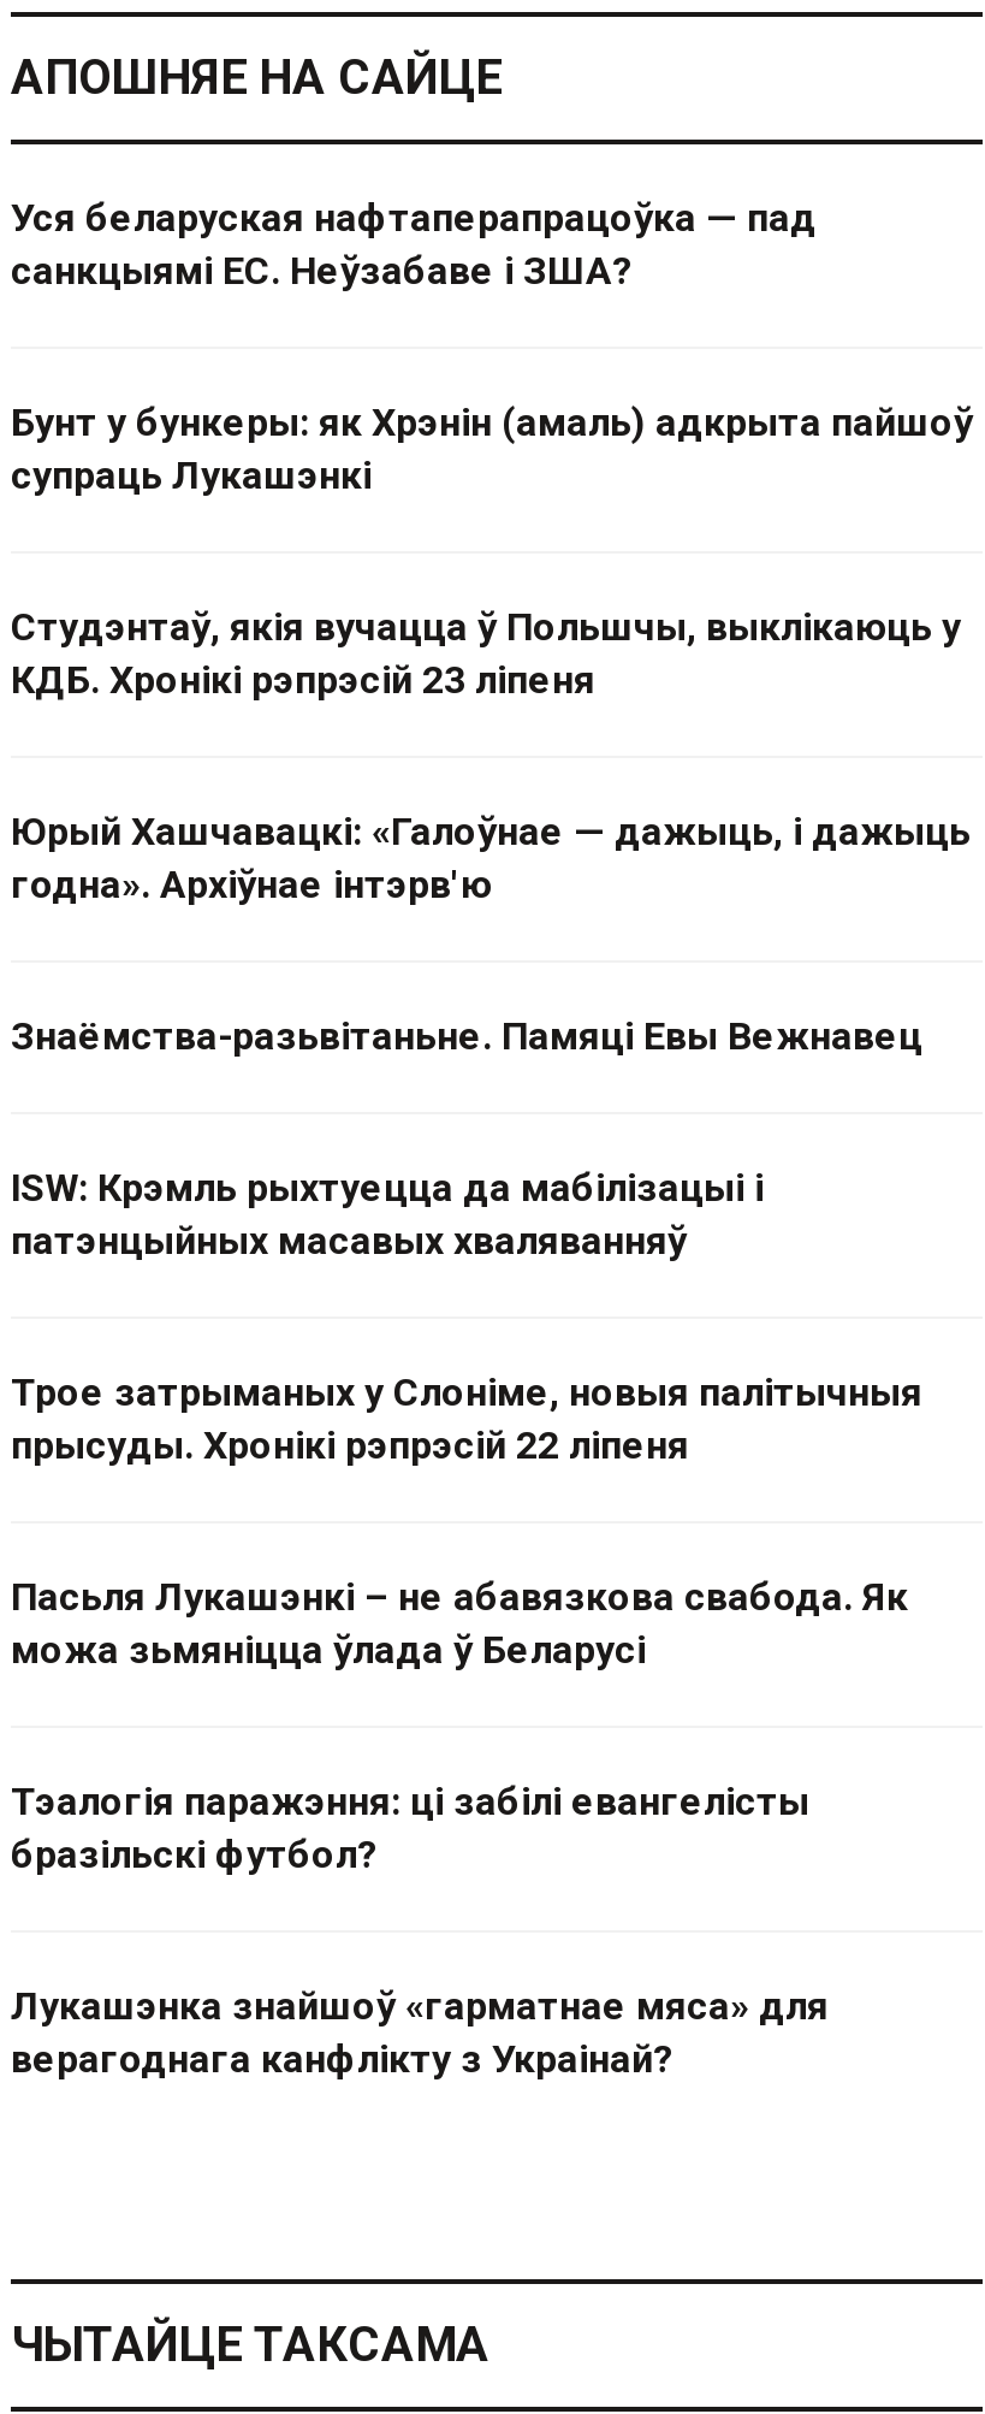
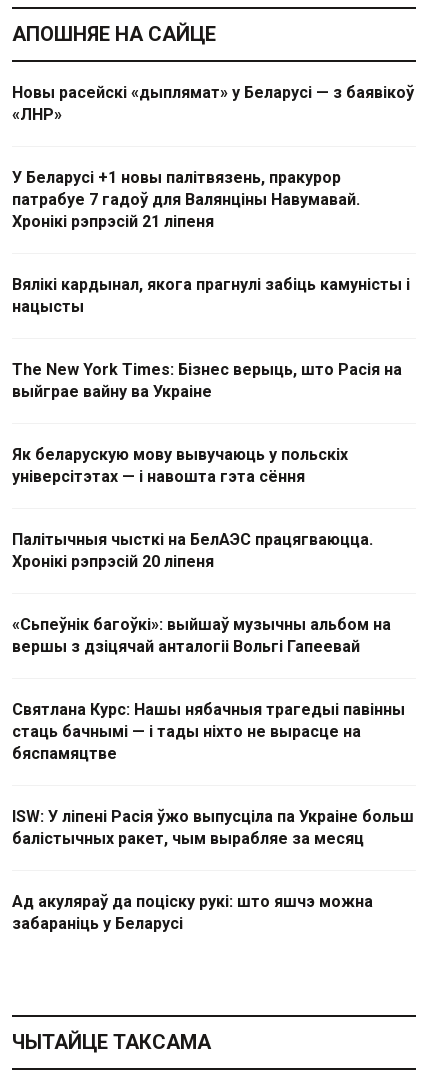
[11,195,817,294] Уся беларуская нафтаперапрацоўка — пад | санкцыямі ЕС. Неўзабаве і ЗША? -> [12,83,414,124] Новы расейскі «дыплямат» у Беларусі — з баявікоў | «ЛНР»
[11,400,973,498] Бунт у бункеры: як Хрэнін (амаль) адкрыта пайшоў | супраць Лукашэнкі -> [12,168,360,231] У Беларусі +1 новы палітвязень, пракурор | патрабуе 7 гадоў для Валянціны Навумавай. | Хронікі рэпрэсій 21 ліпеня
[11,604,961,703] Студэнтаў, якія вучацца ў Польшчы, выклікаюць у | КДБ. Хронікі рэпрэсій 23 ліпеня -> [12,275,410,316] Вялікі кардынал, якога прагнулі забіць камуністы і | нацысты
[11,809,971,907] Юрый Хашчавацкі: «Галоўнае — дажыць, і дажыць | годна». Архіўнае інтэрв'ю -> [12,360,402,401] The New York Times: Бізнес верыць, што Расія на | выйграе вайну ва Украіне
[11,1013,922,1059] Знаёмства-разьвітаньне. Памяці Евы Вежнавец -> [12,445,348,486] Як беларускую мову вывучаюць у польскіх | універсітэтах — і навошта гэта сёння
[11,1165,764,1264] ISW: Крэмль рыхтуецца да мабілізацыі і | патэнцыйных масавых хваляванняў -> [12,530,373,571] Палітычныя чысткі на БелАЭС працягваюцца. | Хронікі рэпрэсій 20 ліпеня
[11,1369,922,1468] Трое затрыманых у Слоніме, новыя палітычныя | прысуды. Хронікі рэпрэсій 22 ліпеня -> [12,615,391,656] «Сьпеўнік багоўкі»: выйшаў музычны альбом на | вершы з дзіцячай анталогіі Вольгі Гапеевай
[11,1574,908,1673] Пасьля Лукашэнкі – не абавязкова свабода. Як | можа зьмяніцца ўлада ў Беларусі -> [12,700,405,763] Святлана Курс: Нашы нябачныя трагедыі павінны | стаць бачнымі — і тады ніхто не вырасце на | бяспамяцтве
[11,1779,809,1877] Тэалогія паражэння: ці забілі евангелісты | бразільскі футбол? -> [12,807,414,848] ISW: У ліпені Расія ўжо выпусціла па Украіне больш | балістычных ракет, чым вырабляе за месяц
[11,1983,829,2082] Лукашэнка знайшоў «гарматнае мяса» для | верагоднага канфлікту з Украінай? -> [12,892,373,933] Ад акуляраў да поціску рукі: што яшчэ можна | забараніць у Беларусі

